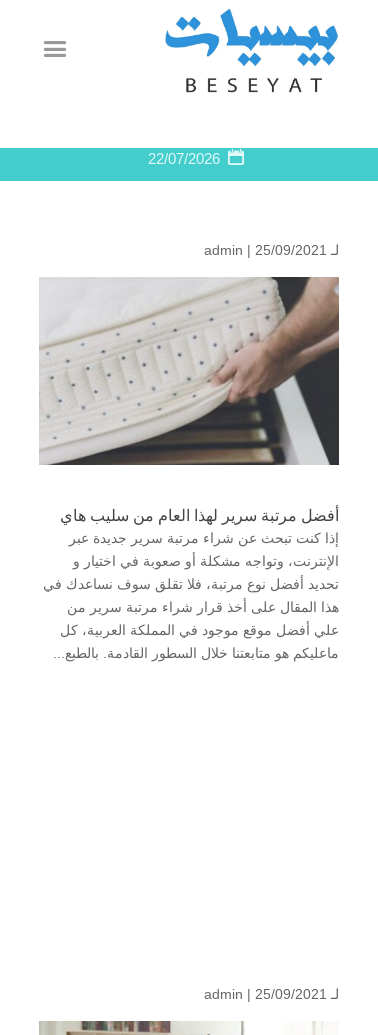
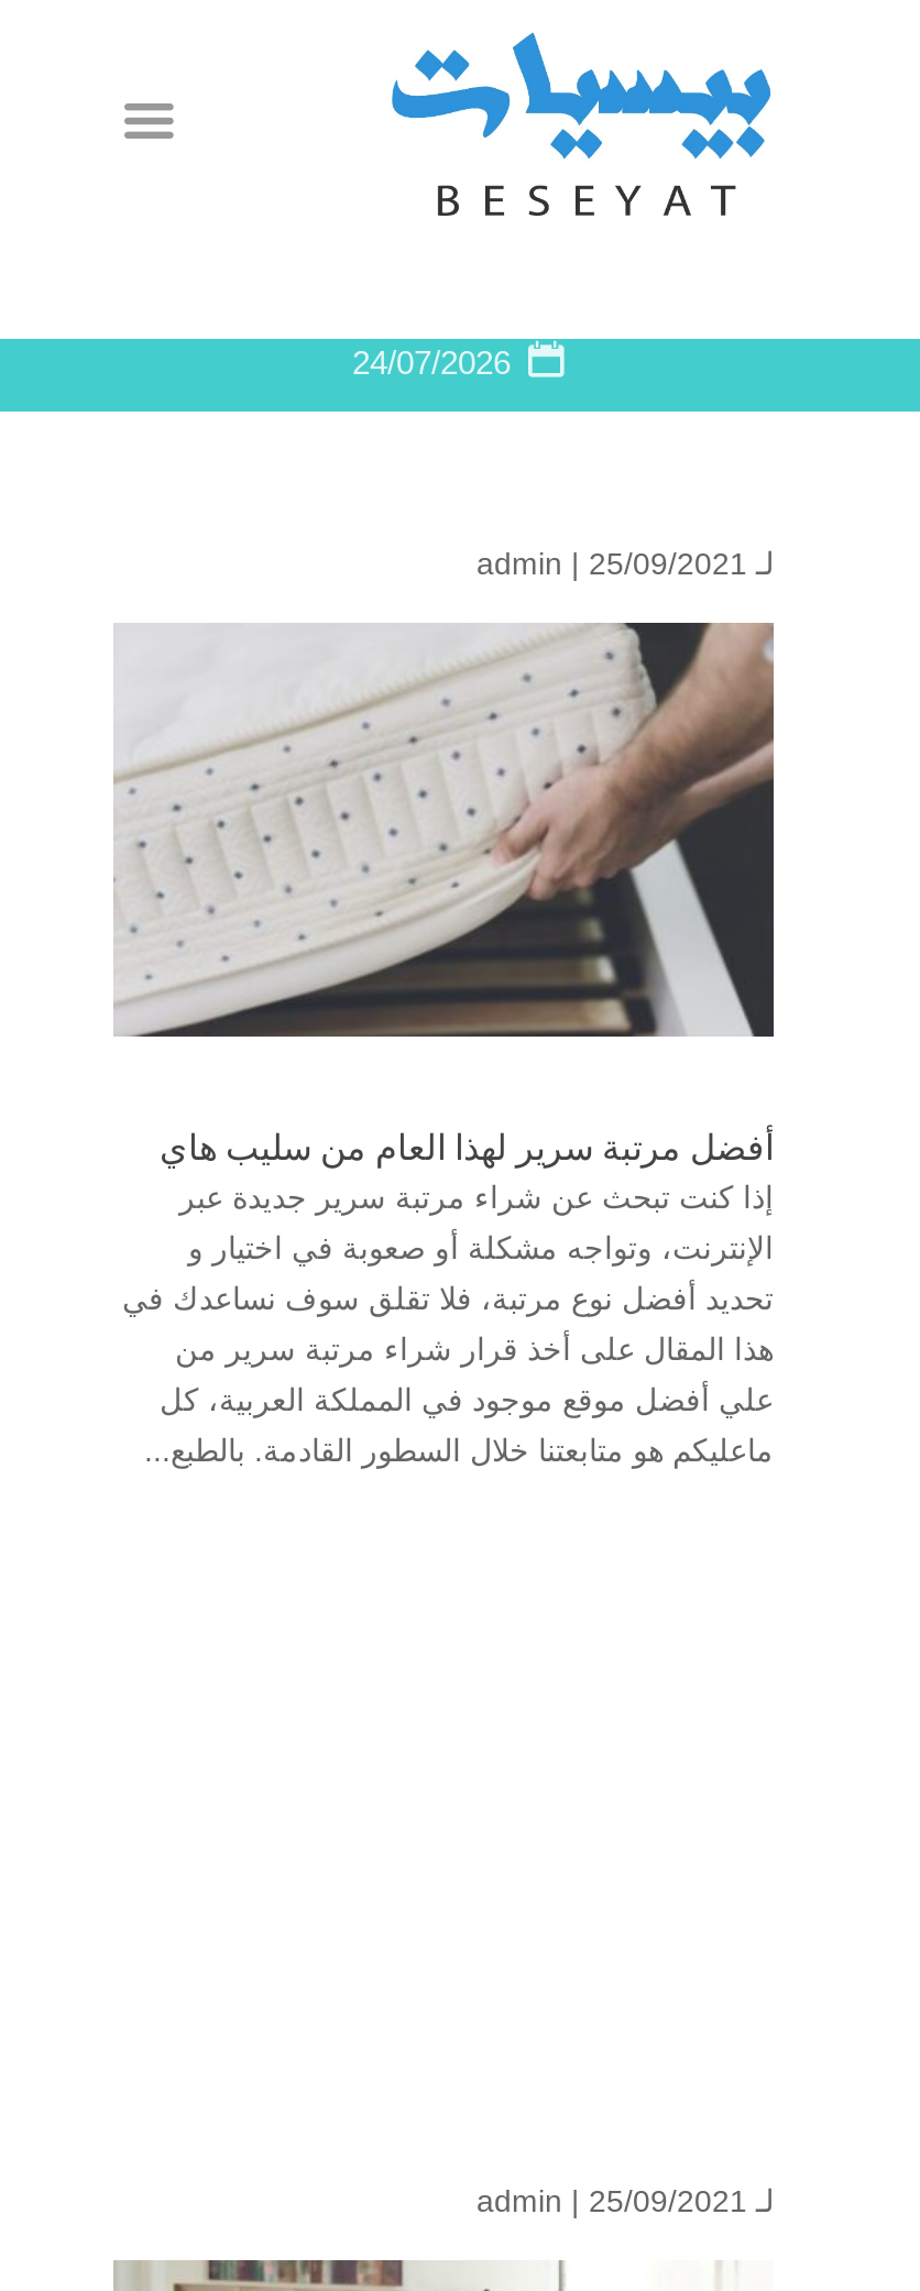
[147,150,219,167] 22/07/2026 -> [352,343,511,381] 24/07/2026

